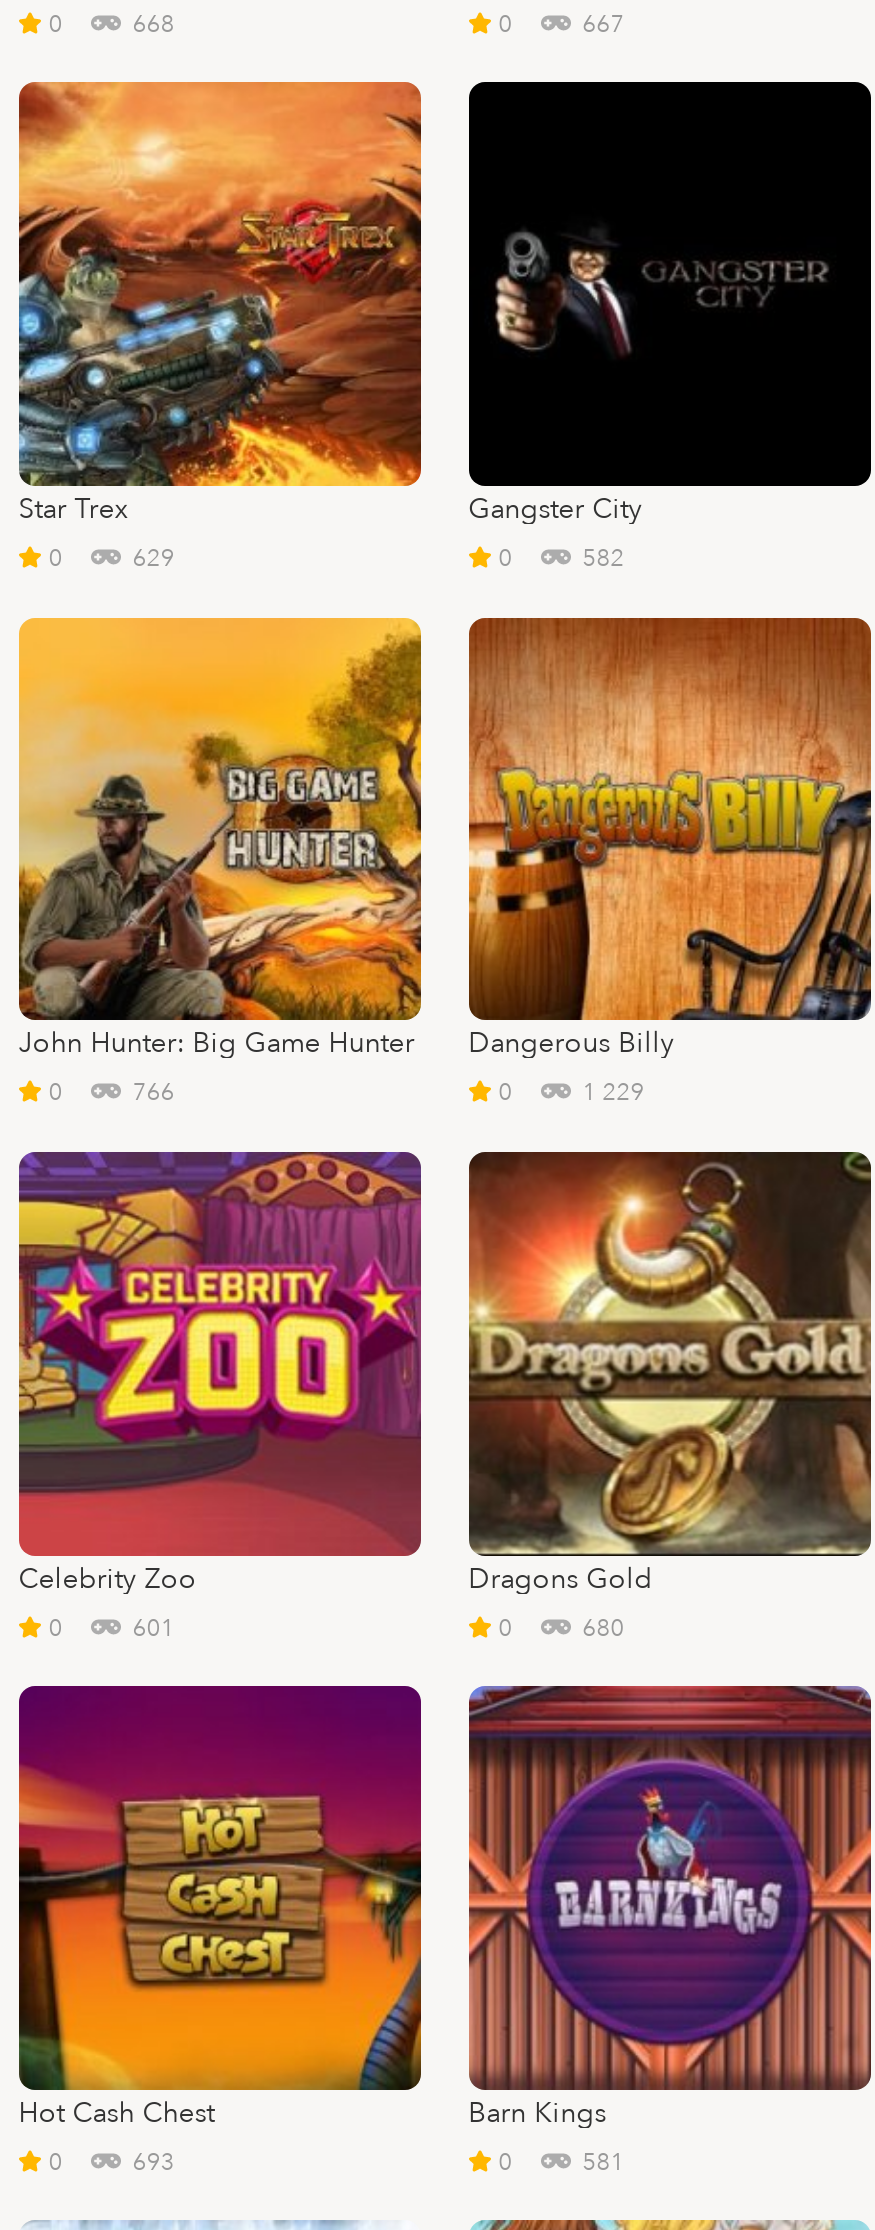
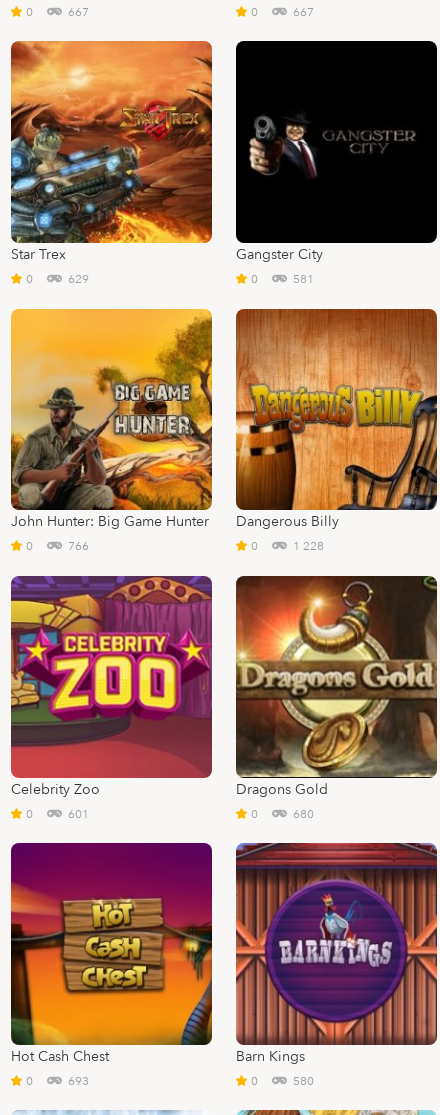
[133,8,175,40] 668 -> [68,4,89,20] 667
[582,542,624,574] 582 -> [293,271,314,287] 581
[582,1077,644,1109] 1 229 -> [293,538,324,554] 1 228
[582,2146,624,2178] 581 -> [293,1073,314,1089] 580

